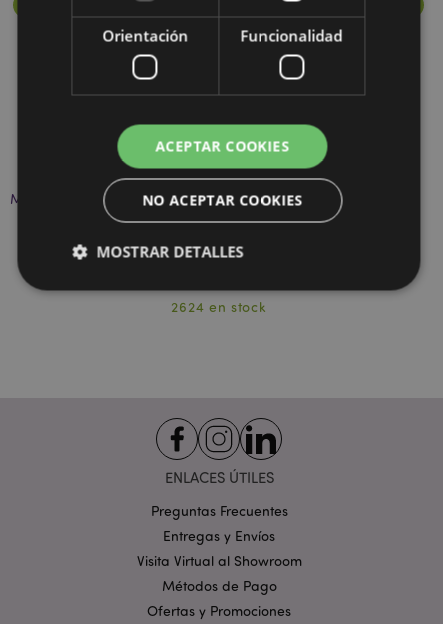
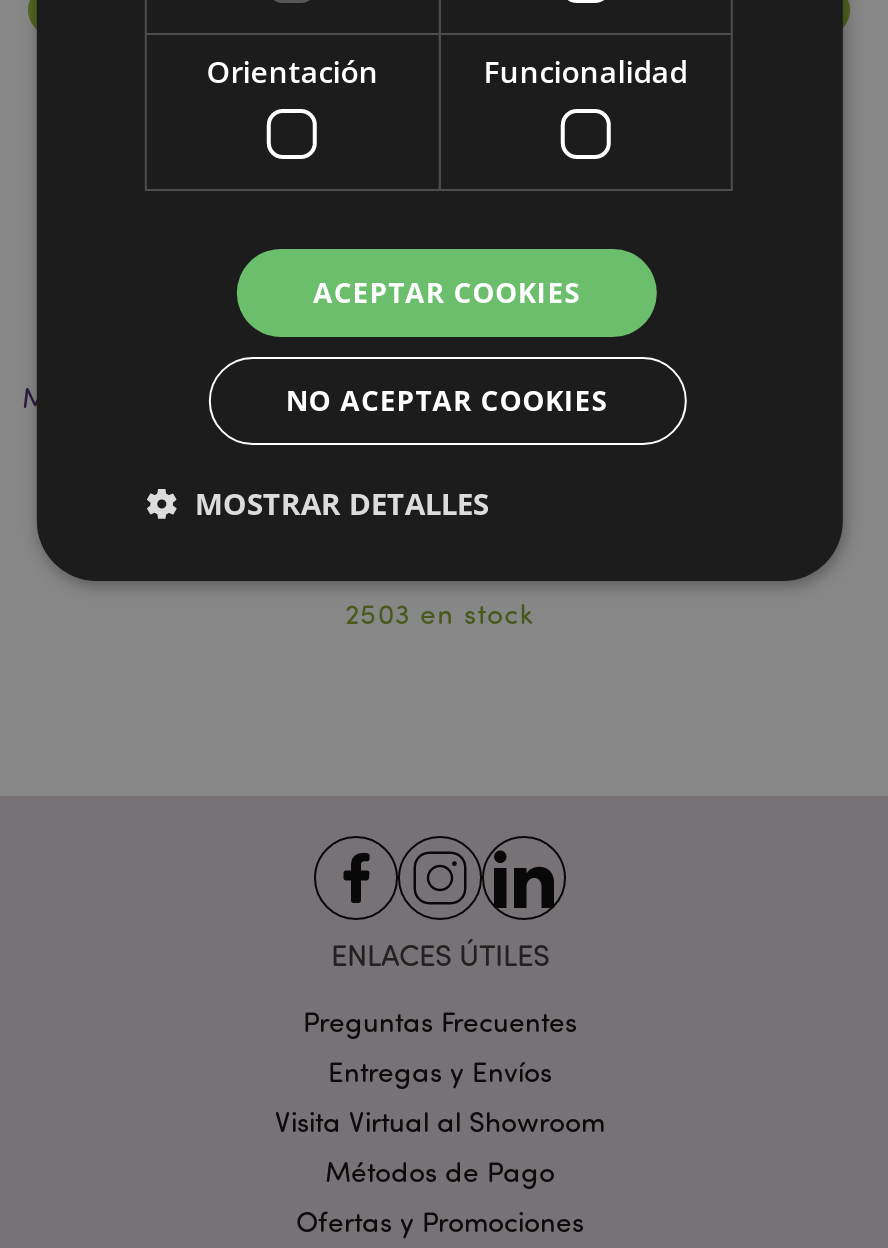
[171,298,266,315] 2624 en stock -> [345,596,535,630] 2503 en stock

